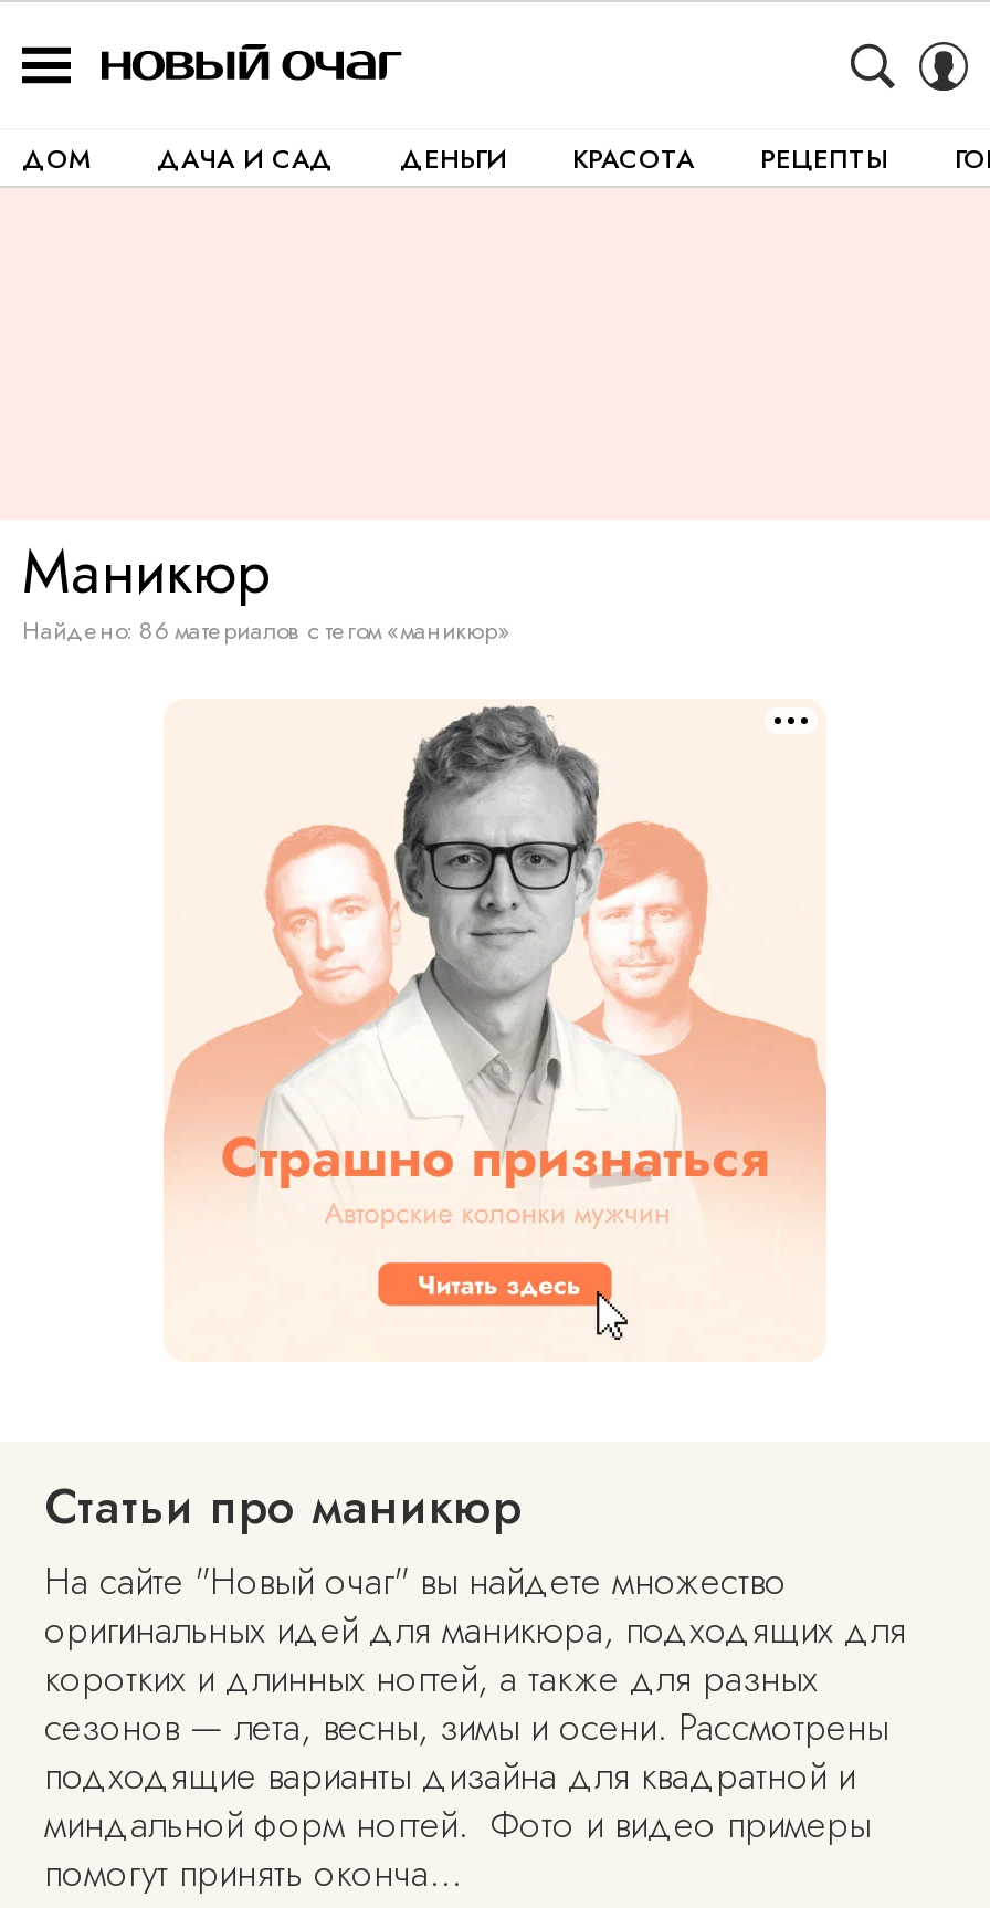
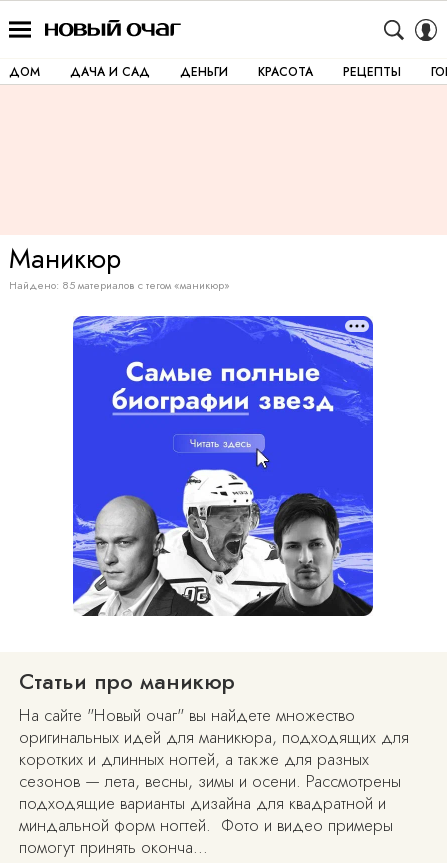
[22,612,510,648] Найдено: 86 материалов с тегом «маникюр» -> [9,277,230,293] Найдено: 85 материалов с тегом «маникюр»
[164,699,829,1362] [image] -> [72,315,374,617] [image]

